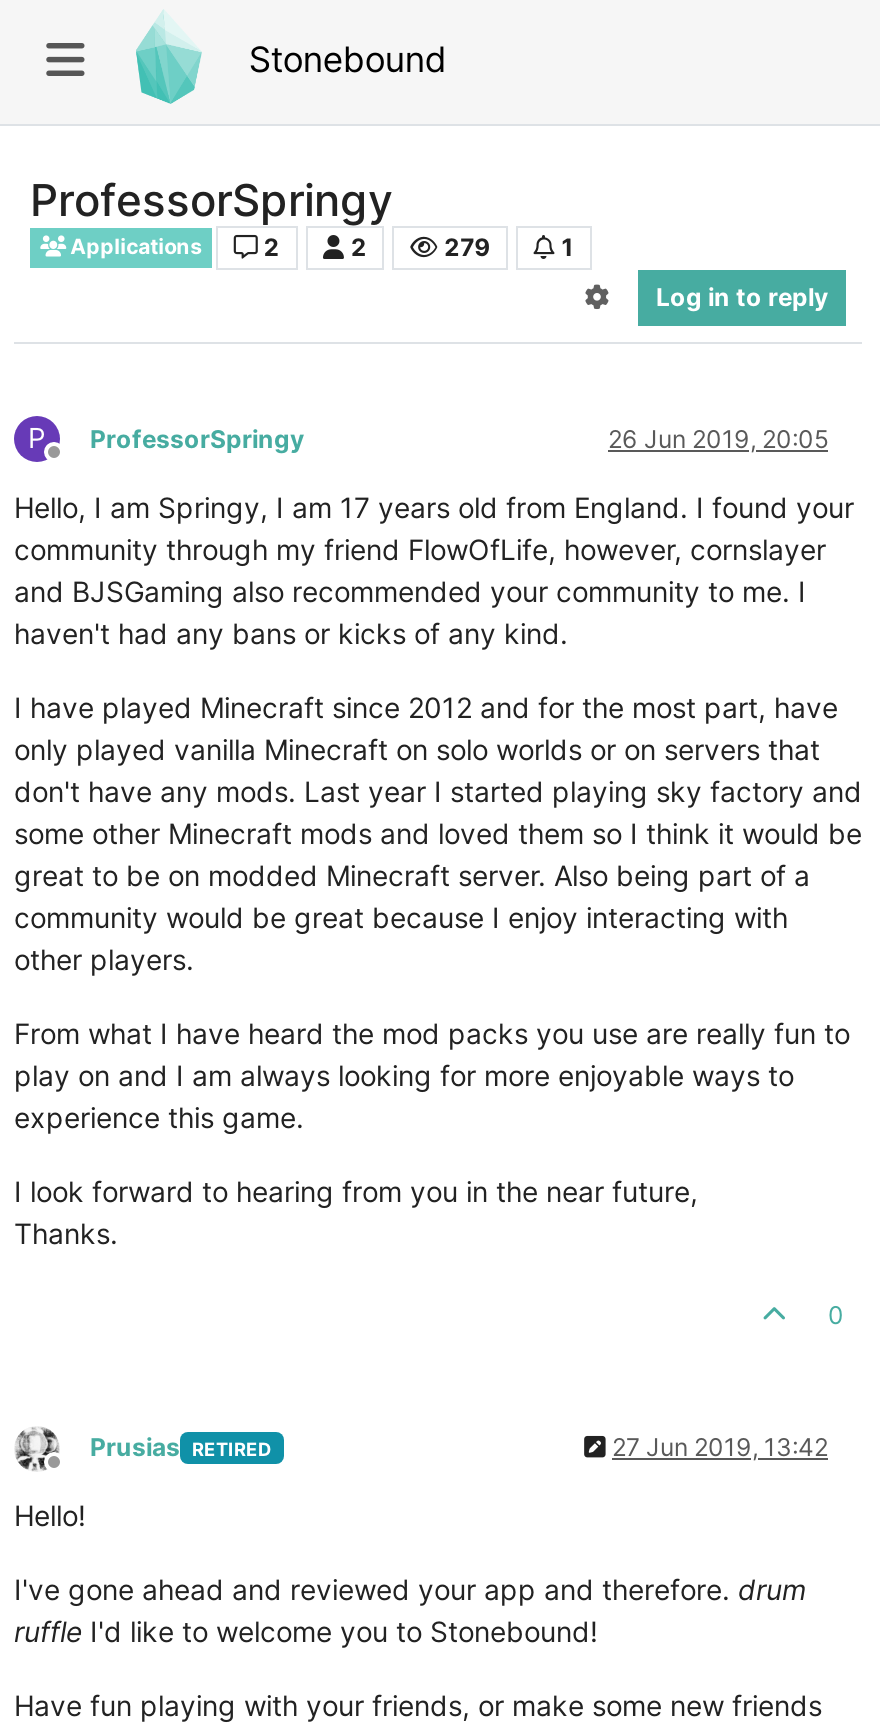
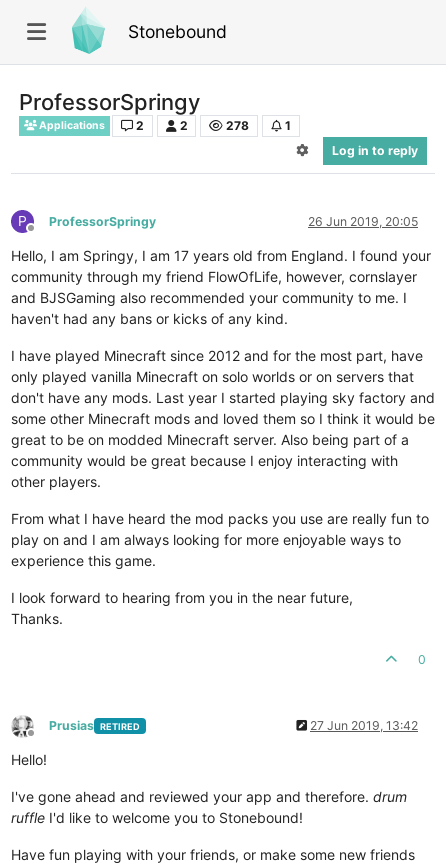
[444,232,490,262] 279 -> [226,118,249,133] 278

